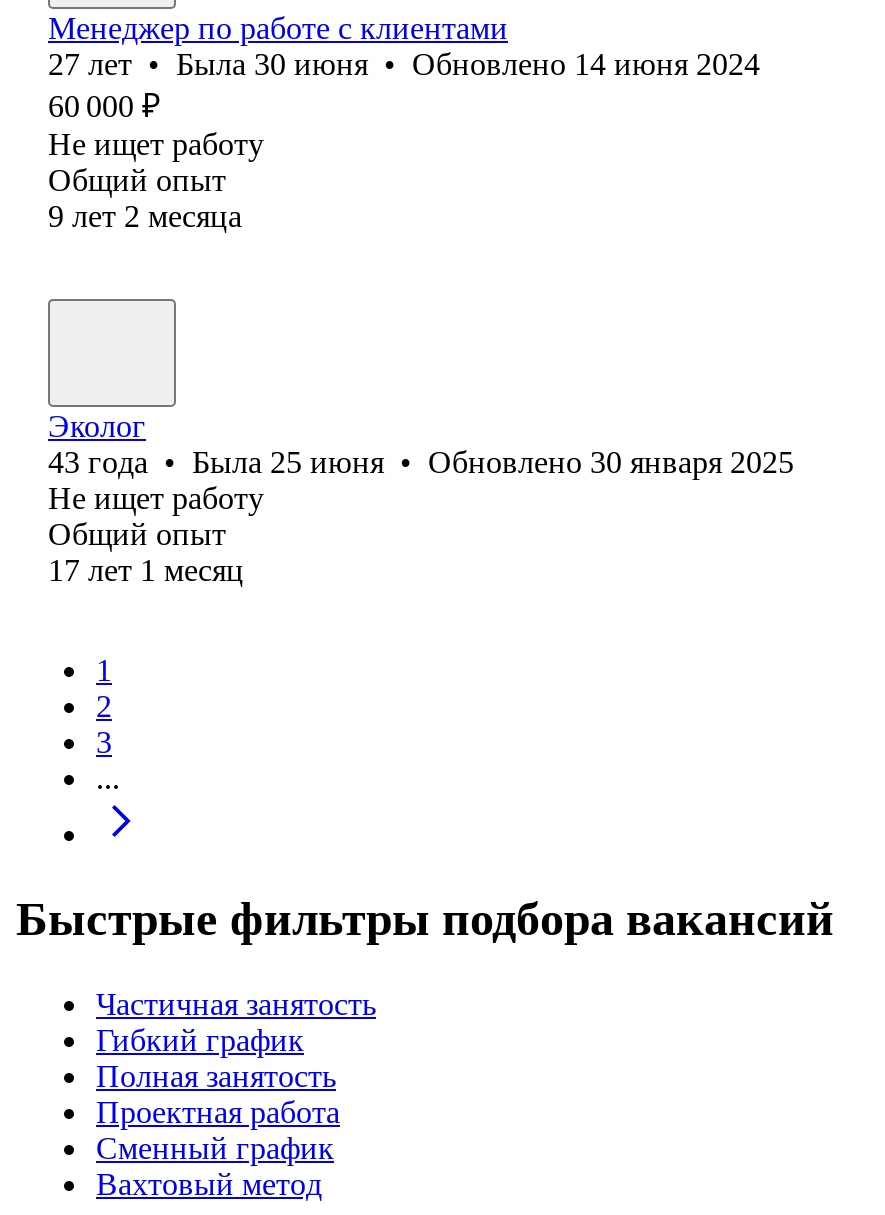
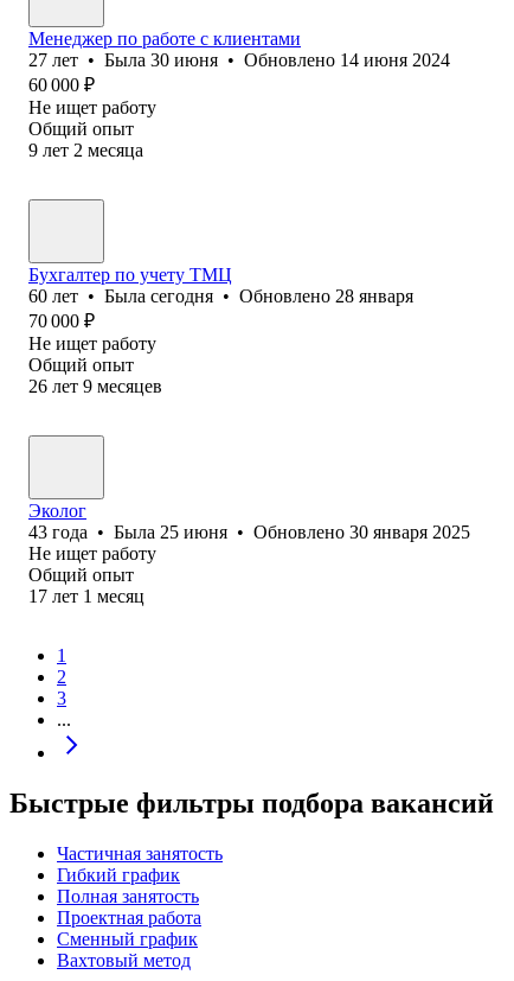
none -> [28,264,413,396] Бухгалтер по учету ТМЦ | 60 лет • Была сегодня • Обновлено 28 января | 70 000 ₽ | Не ищет работу | Общий опыт | 26 лет 9 месяцев

